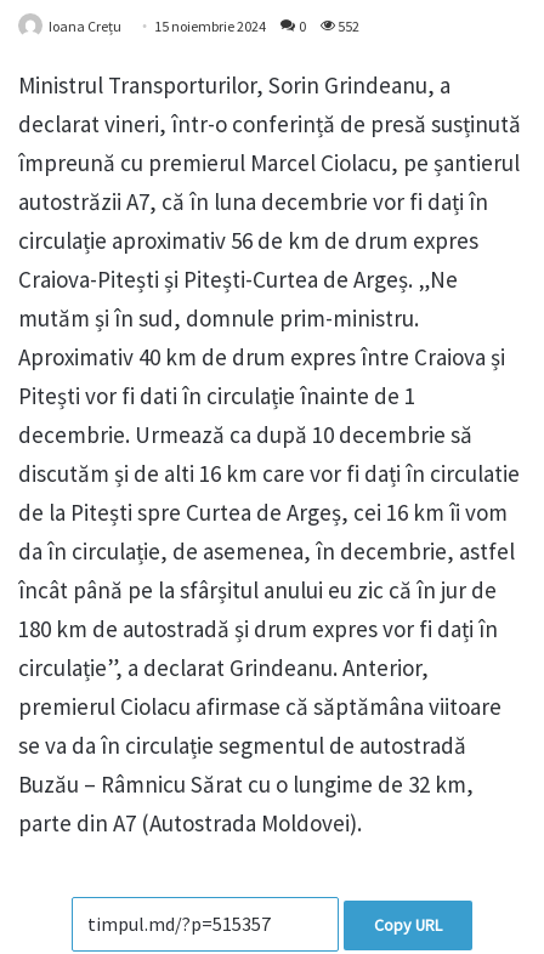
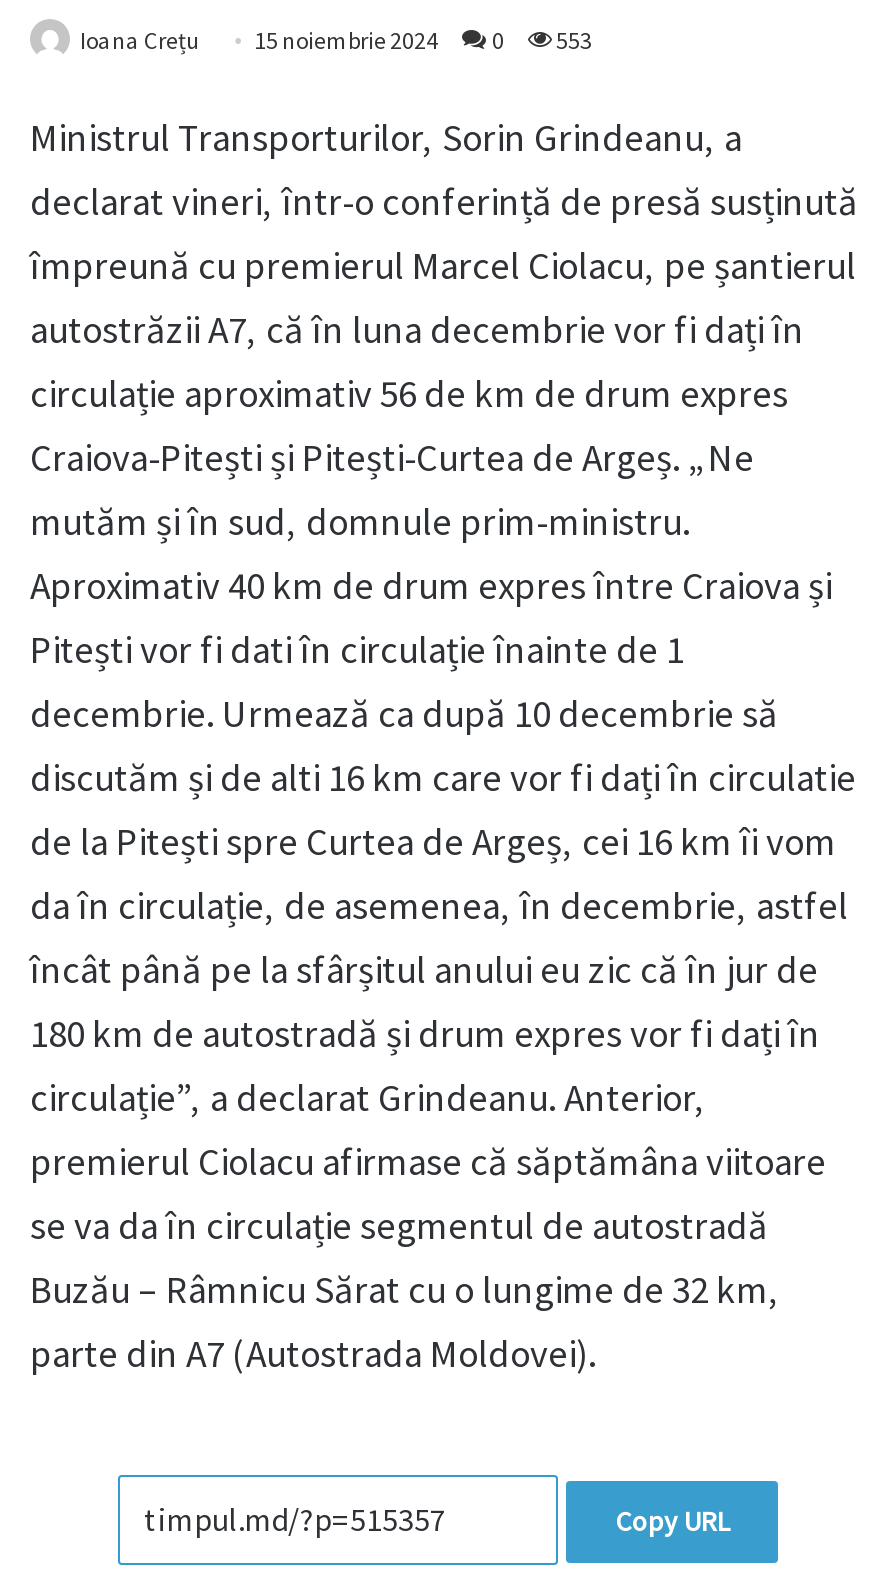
[49,17,359,36] Ioana Crețu 15 noiembrie 2024 0 552 -> [80,26,592,56] Ioana Crețu 15 noiembrie 2024 0 553

